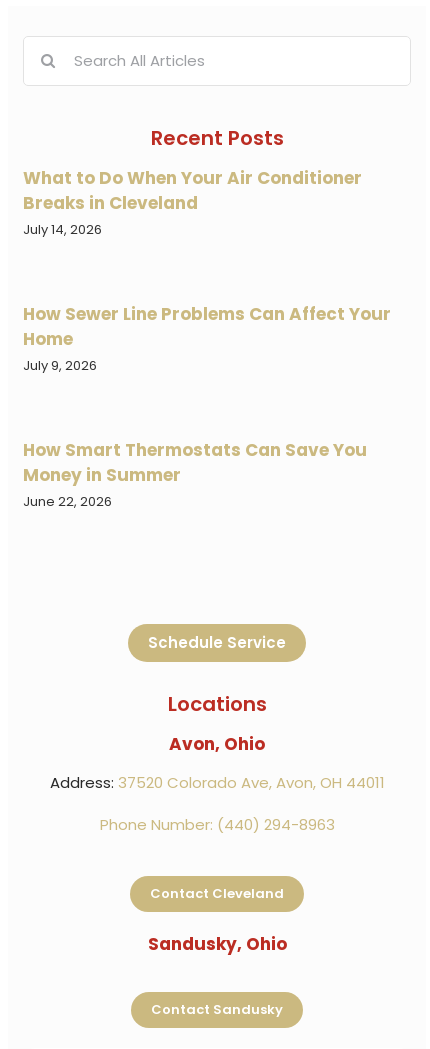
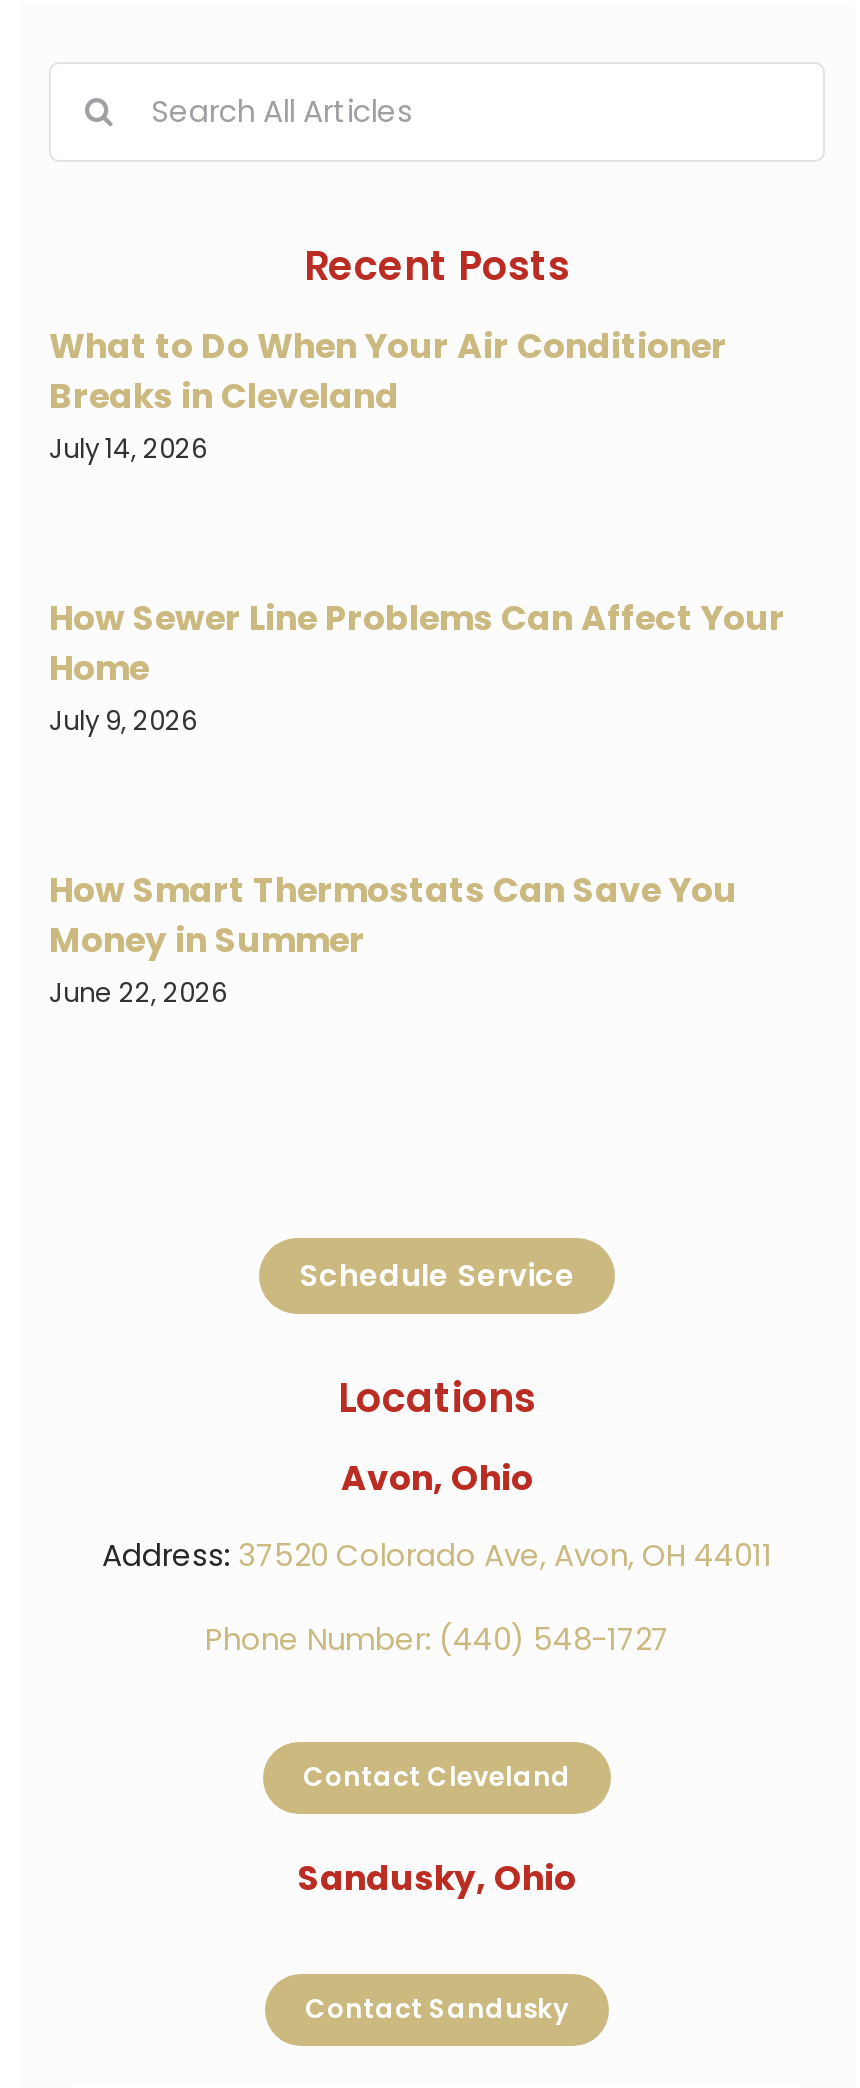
[99,814,334,835] Phone Number: (440) 294-8963 -> [205,1619,669,1661] Phone Number: (440) 548-1727

